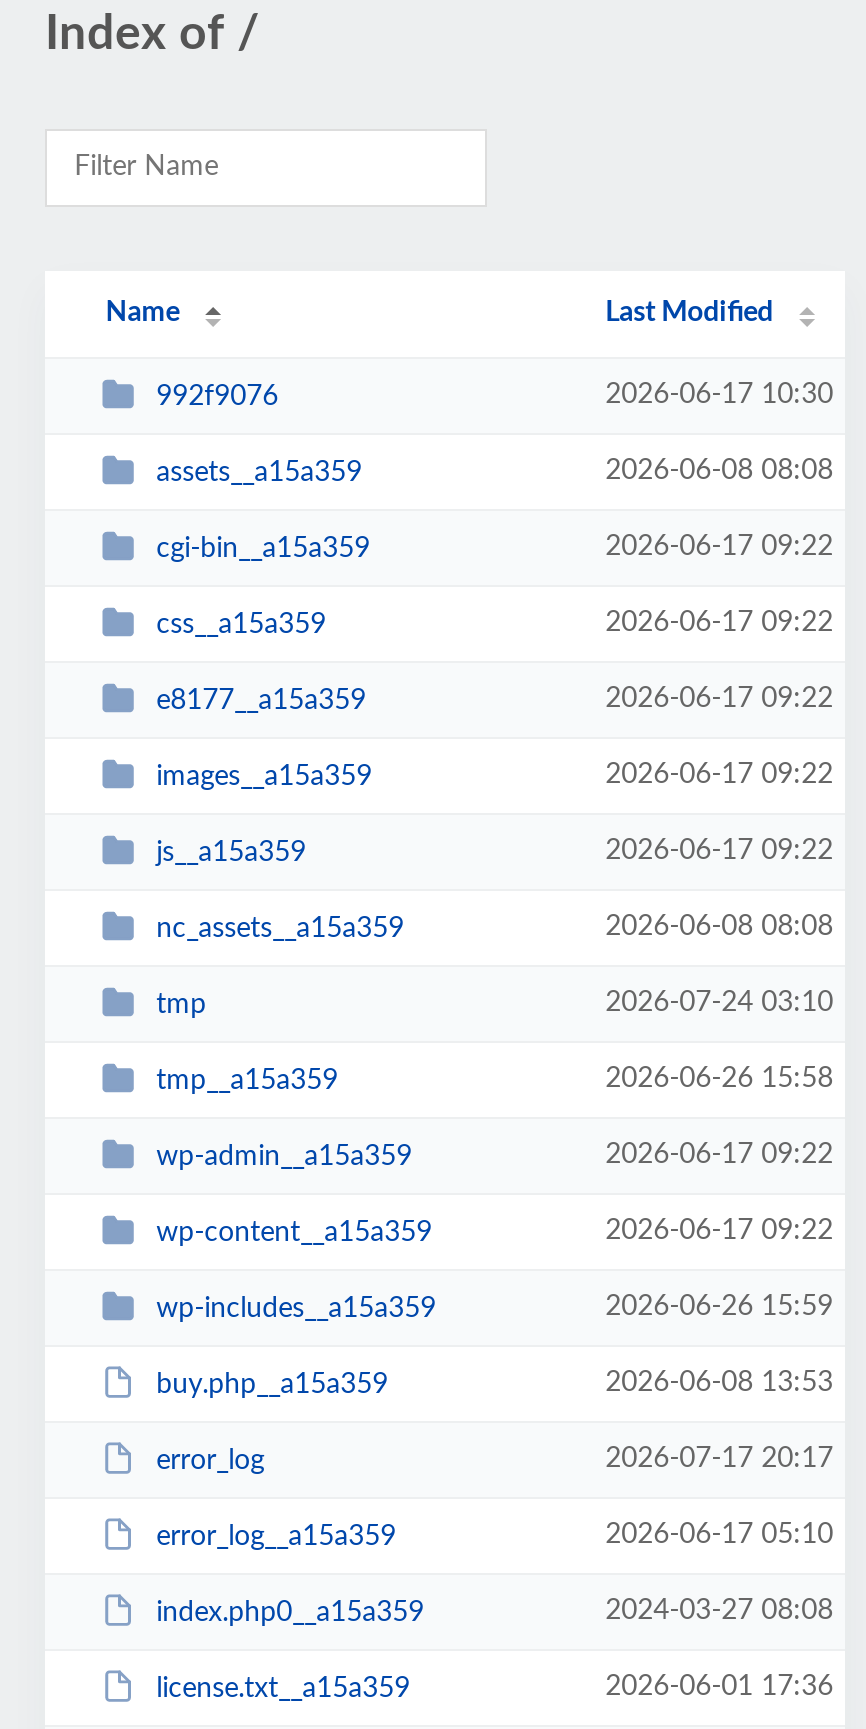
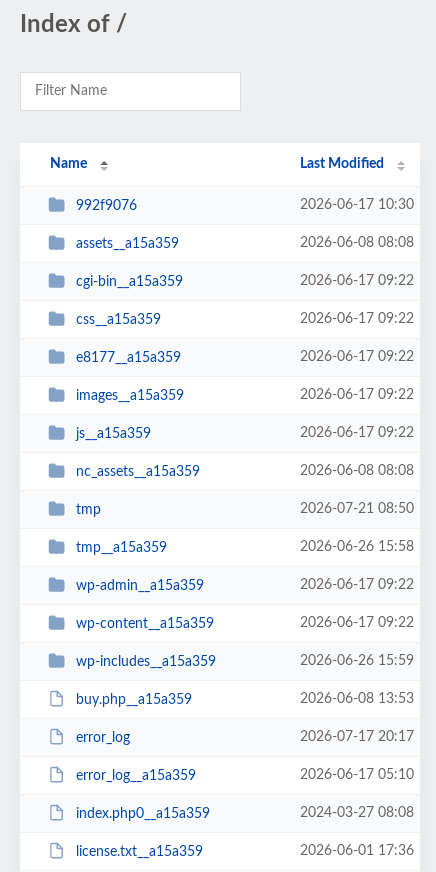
[605,989,833,1017] 2026-07-24 03:10 -> [300,502,414,516] 2026-07-21 08:50

